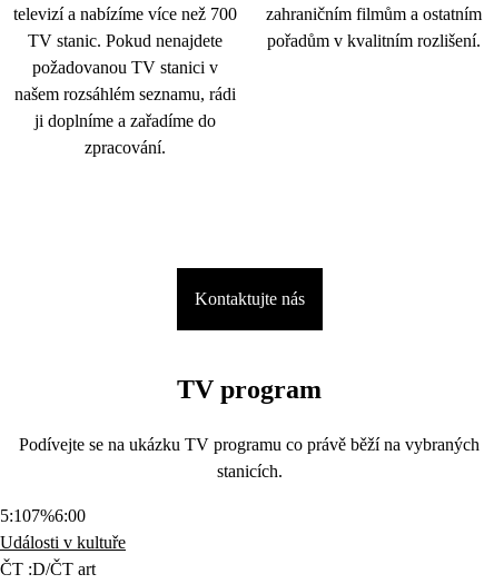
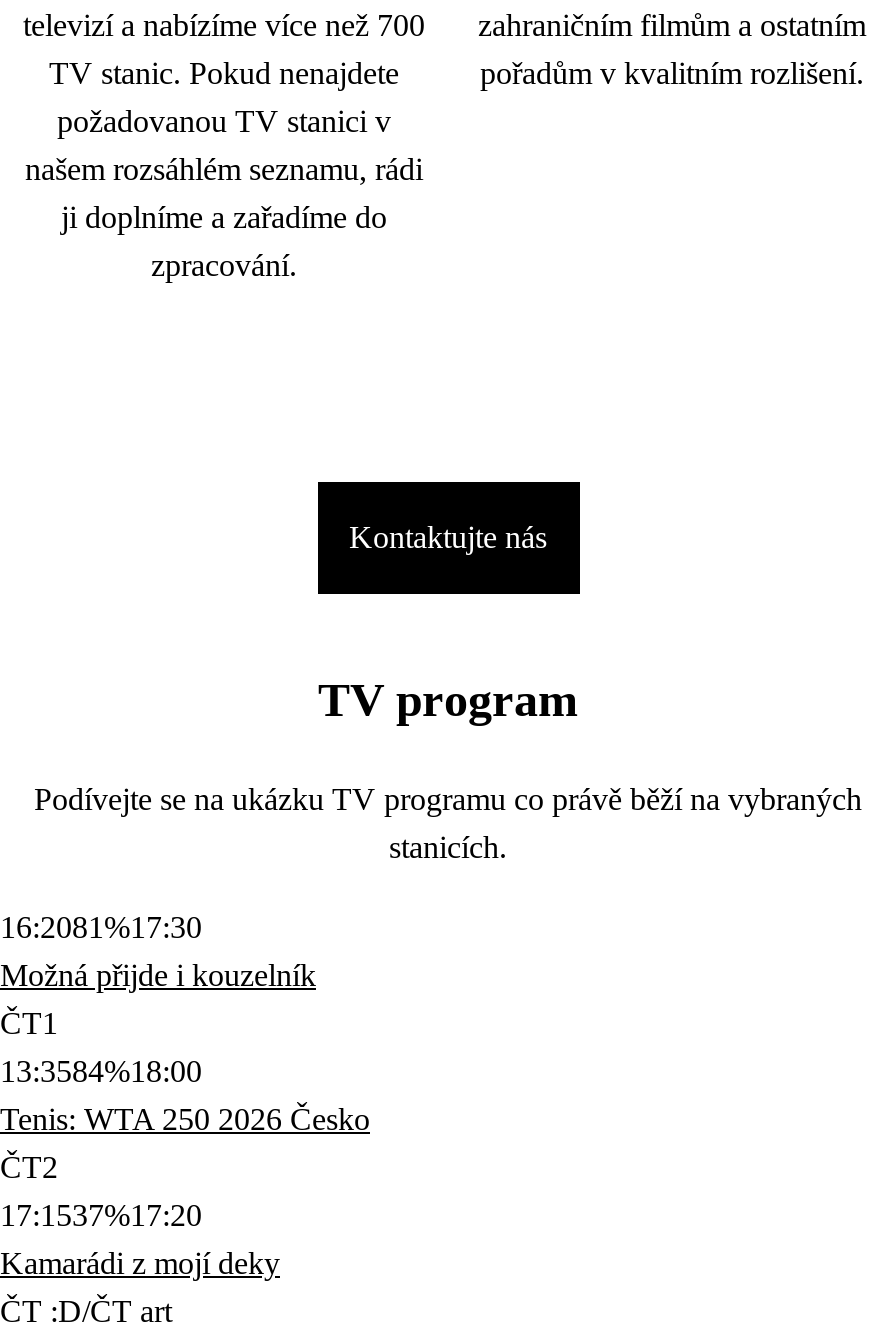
[0,507,126,552] 5:107%6:00 | Události v kultuře -> [0,911,370,1281] 16:2081%17:30 | Možná přijde i kouzelník | ČT1 | 13:3584%18:00 | Tenis: WTA 250 2026 Česko | ČT2 | 17:1537%17:20 | Kamarádi z mojí deky

